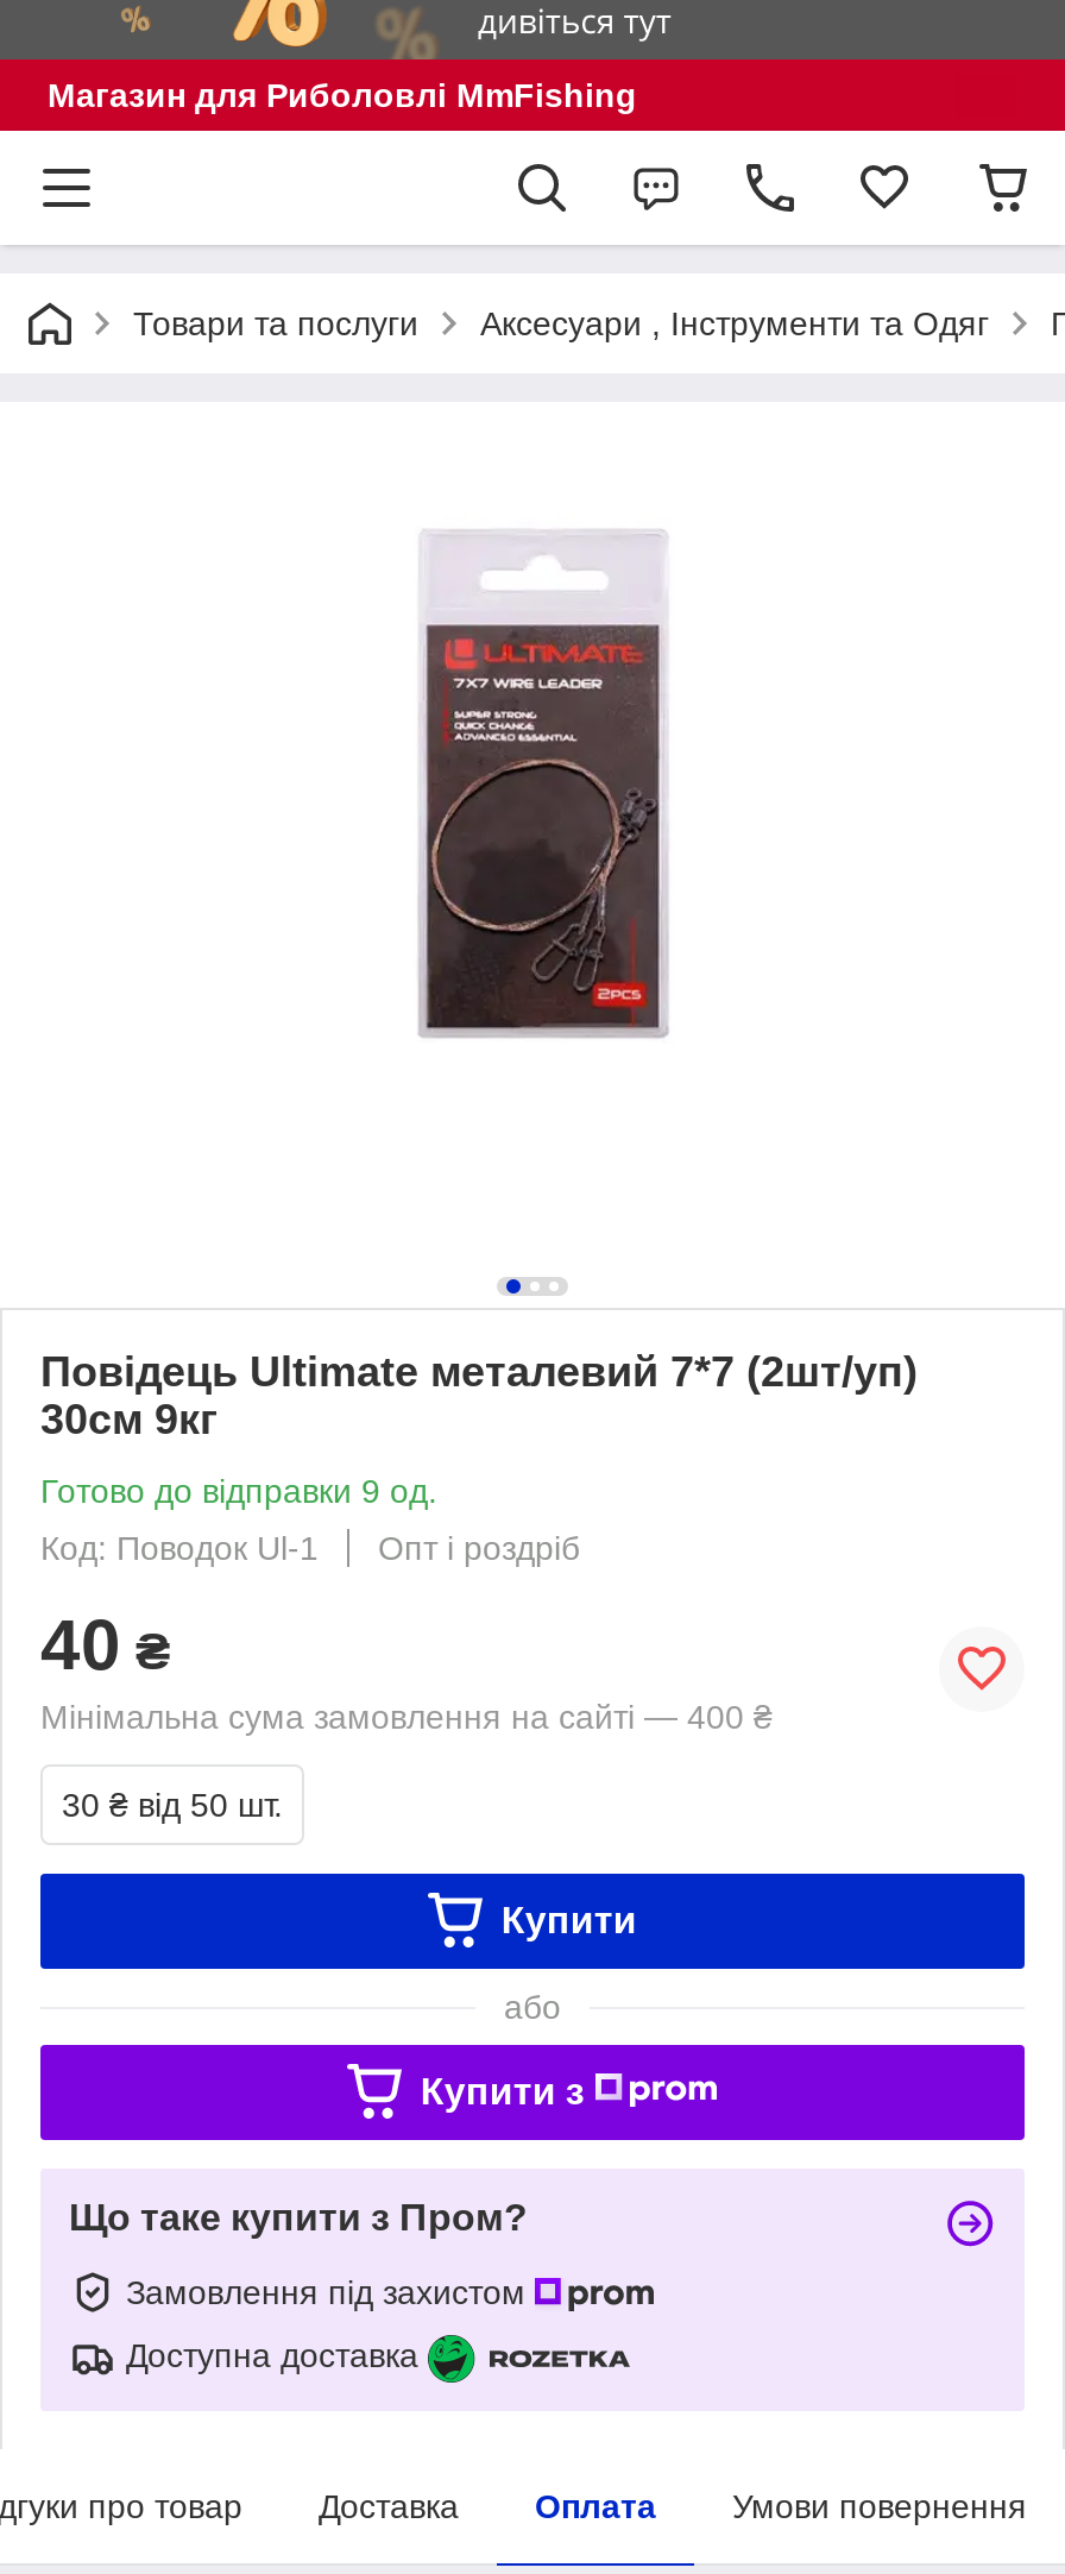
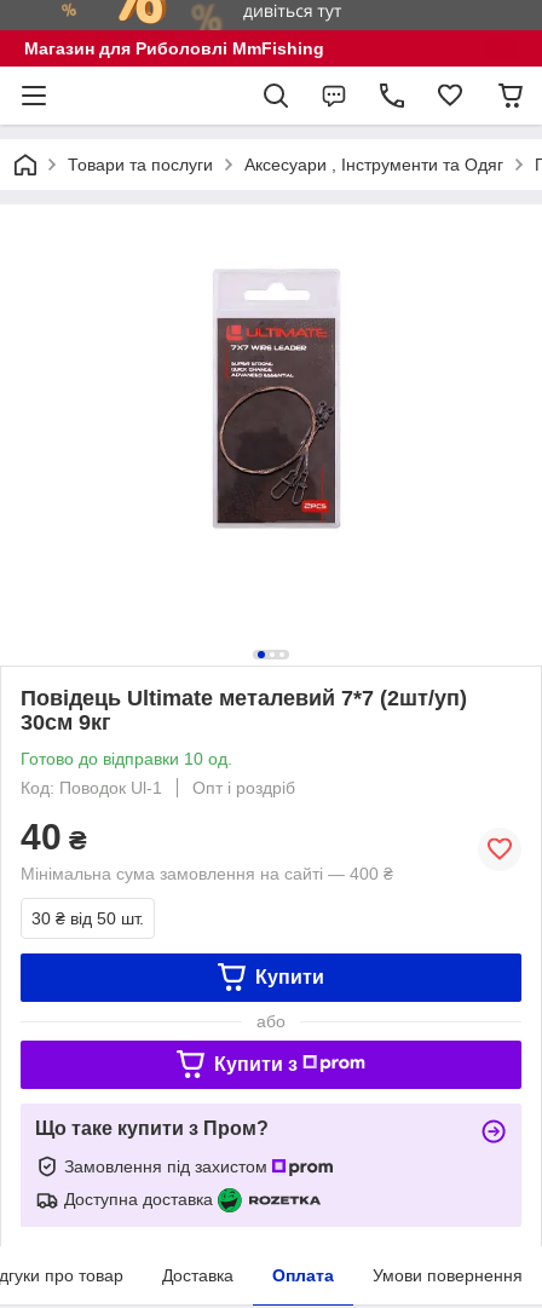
[40,1471,437,1509] Готово до відправки 9 од. -> [21,749,232,768] Готово до відправки 10 од.

